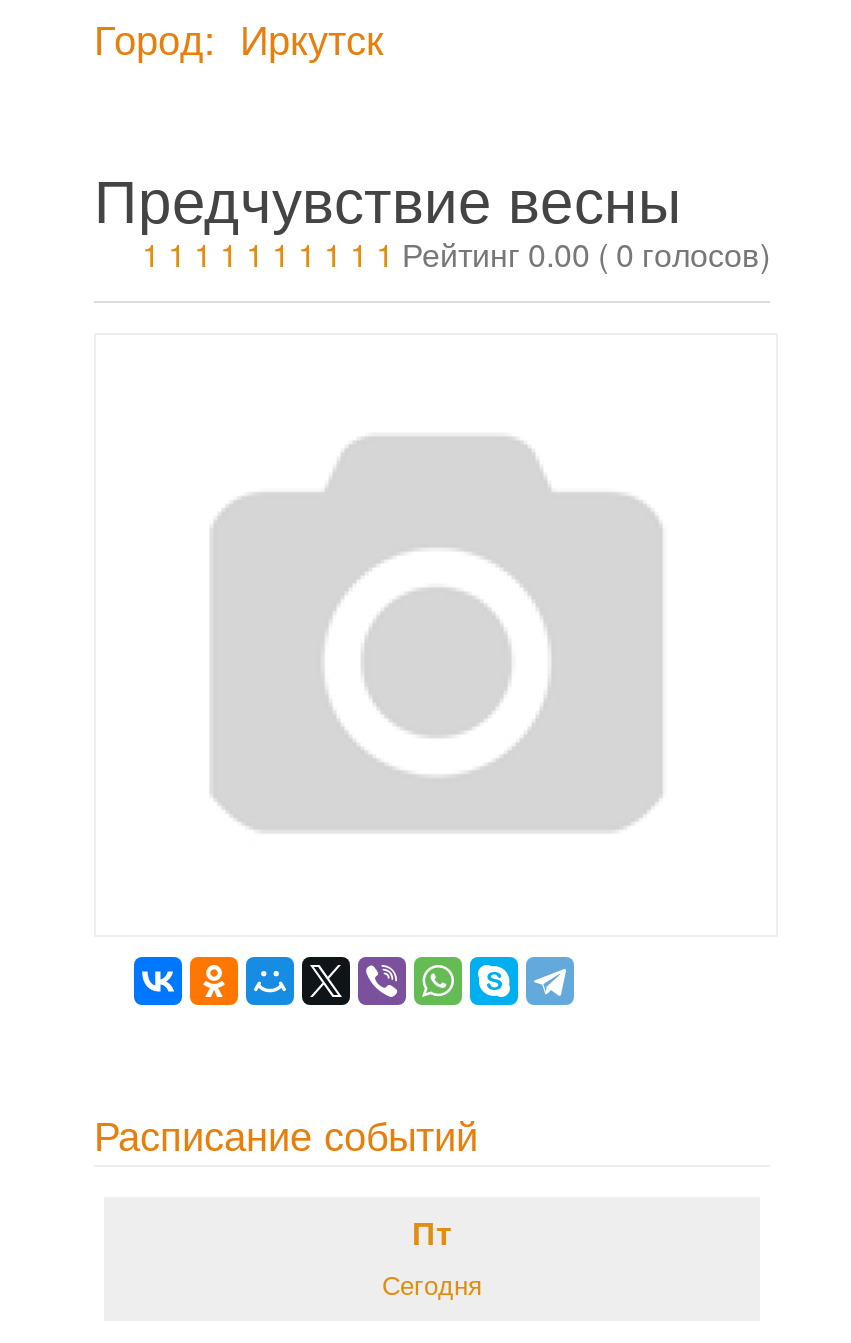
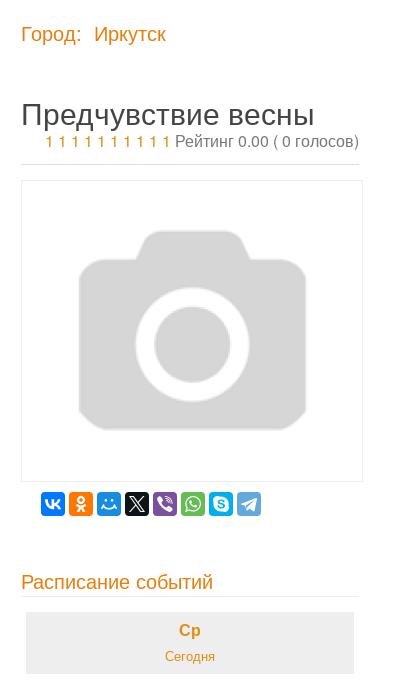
[412,1209,452,1255] Пт -> [179,618,201,641] Ср

